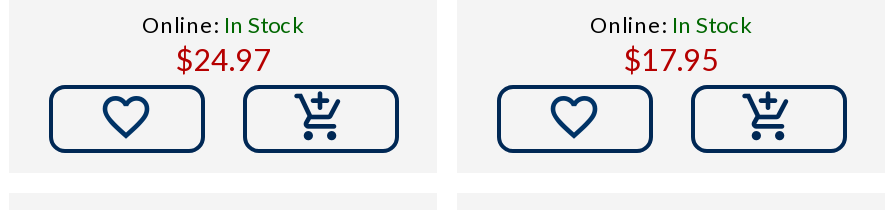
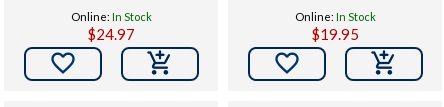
[623,41,719,77] $17.95 -> [311,25,359,43] $19.95

